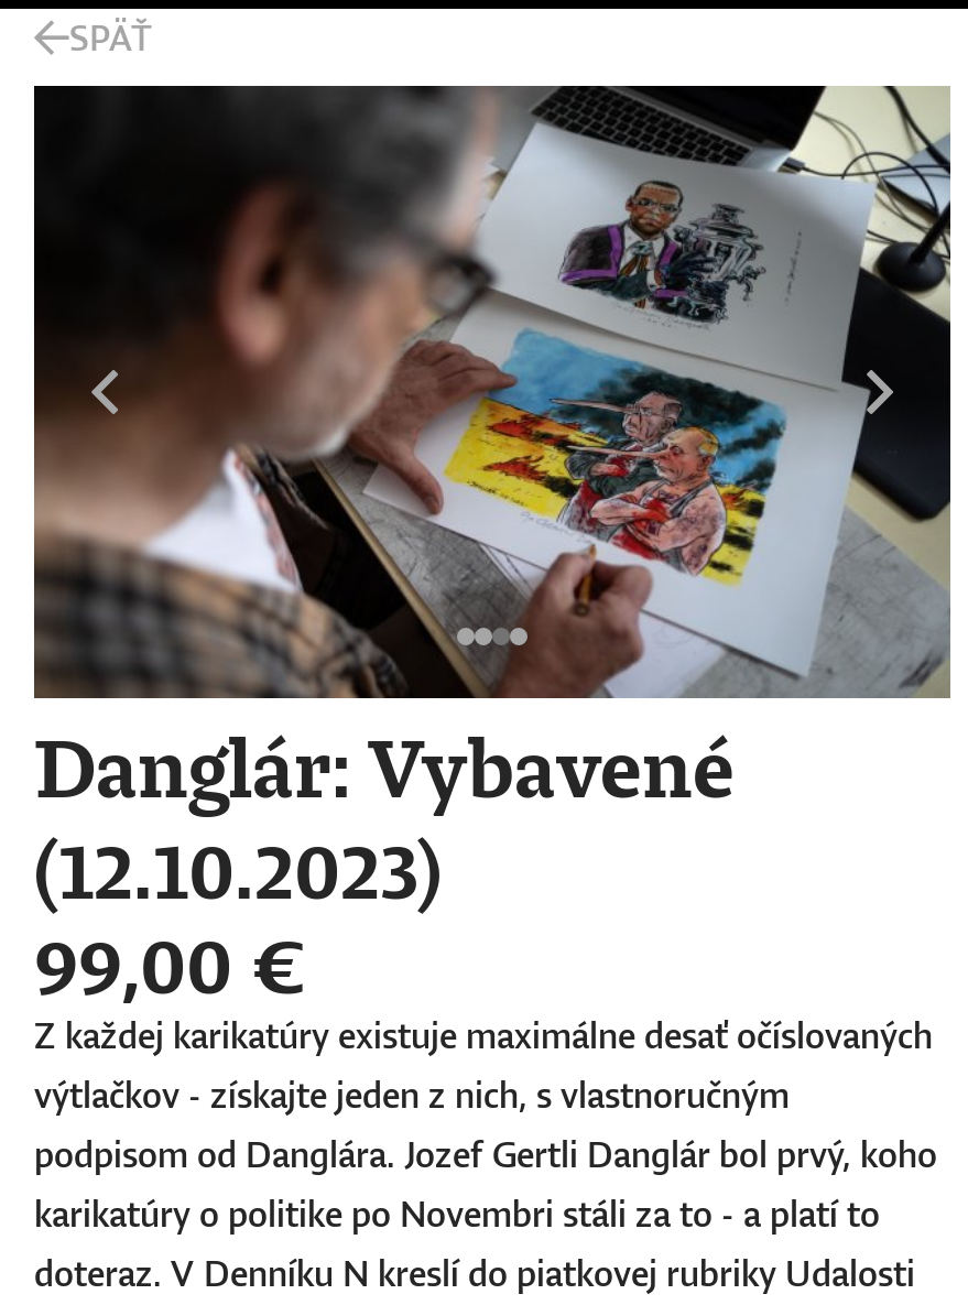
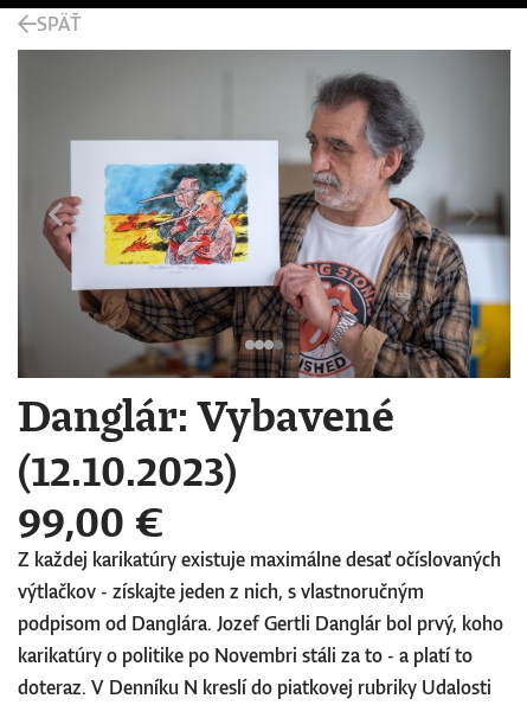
[34,86,953,700] [image] -> [18,50,512,379] [image]

